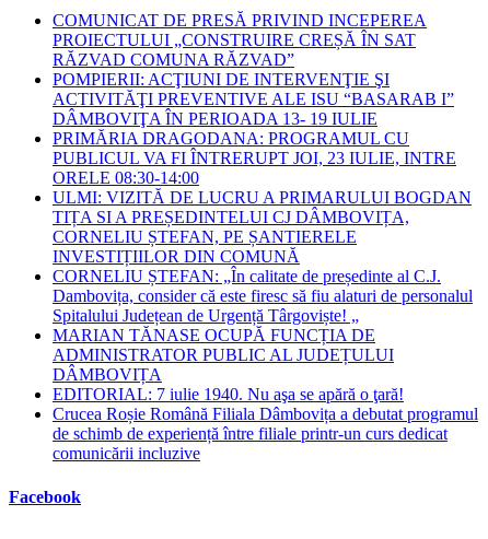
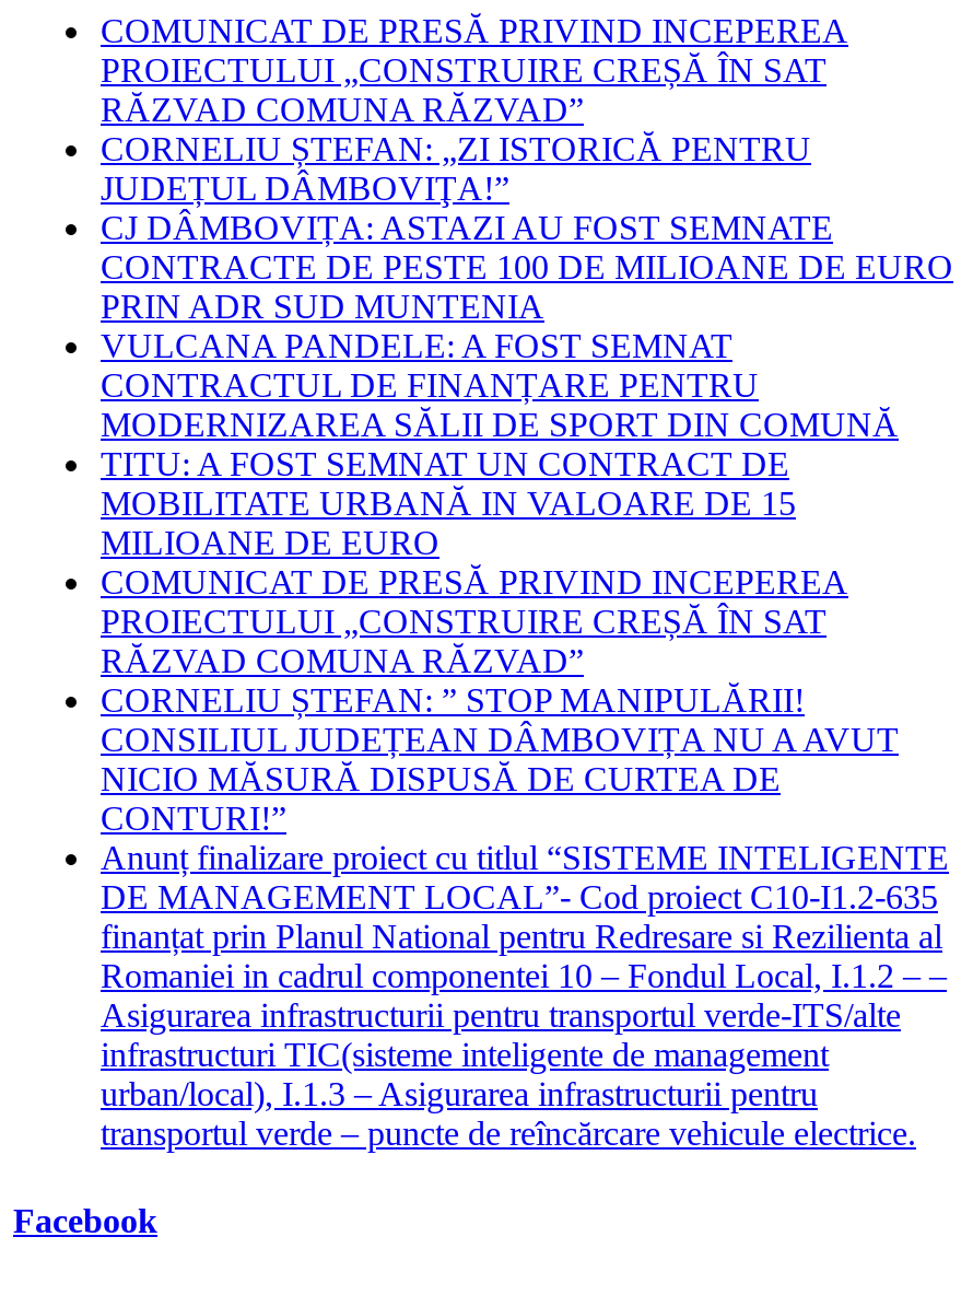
[53,70,478,463] POMPIERII: ACŢIUNI DE INTERVENŢIE ŞI | ACTIVITĂŢI PREVENTIVE ALE ISU “BASARAB I” | DÂMBOVIŢA ÎN PERIOADA 13- 19 IULIE | PRIMĂRIA DRAGODANA: PROGRAMUL CU | PUBLICUL VA FI ÎNTRERUPT JOI, 23 IULIE, INTRE | ORELE 08:30-14:00 | ULMI: VIZITĂ DE LUCRU A PRIMARULUI BOGDAN | TIȚA SI A PREȘEDINTELUI CJ DÂMBOVIȚA, | CORNELIU ȘTEFAN, PE ȘANTIERELE | INVESTIȚIILOR DIN COMUNĂ | CORNELIU ȘTEFAN: „În calitate de președinte al C.J. | Dambovița, consider că este firesc să fiu alaturi de personalul | Spitalului Județean de Urgență Târgoviște! „ | MARIAN TĂNASE OCUPĂ FUNCȚIA DE | ADMINISTRATOR PUBLIC AL JUDEȚULUI | DÂMBOVIȚA | EDITORIAL: 7 iulie 1940. Nu aşa se apără o ţară! | Crucea Roșie Română Filiala Dâmbovița a debutat programul | de schimb de experiență între filiale printr-un curs dedicat | comunicării incluzive -> [101,131,953,1152] CORNELIU ȘTEFAN: „ZI ISTORICĂ PENTRU | JUDEȚUL DÂMBOVIŢA!” | CJ DÂMBOVIȚA: ASTAZI AU FOST SEMNATE | CONTRACTE DE PESTE 100 DE MILIOANE DE EURO | PRIN ADR SUD MUNTENIA | VULCANA PANDELE: A FOST SEMNAT | CONTRACTUL DE FINANȚARE PENTRU | MODERNIZAREA SĂLII DE SPORT DIN COMUNĂ | TITU: A FOST SEMNAT UN CONTRACT DE | MOBILITATE URBANĂ IN VALOARE DE 15 | MILIOANE DE EURO | COMUNICAT DE PRESĂ PRIVIND INCEPEREA | PROIECTULUI „CONSTRUIRE CREȘĂ ÎN SAT | RĂZVAD COMUNA RĂZVAD” | CORNELIU ȘTEFAN: ” STOP MANIPULĂRII! | CONSILIUL JUDEȚEAN DÂMBOVIȚA NU A AVUT | NICIO MĂSURĂ DISPUSĂ DE CURTEA DE | CONTURI!” | Anunț finalizare proiect cu titlul “SISTEME INTELIGENTE | DE MANAGEMENT LOCAL”- Cod proiect C10-I1.2-635 | finanțat prin Planul National pentru Redresare si Rezilienta al | Romaniei in cadrul componentei 10 – Fondul Local, I.1.2 – – | Asigurarea infrastructurii pentru transportul verde-ITS/alte | infrastructuri TIC(sisteme inteligente de management | urban/local), I.1.3 – Asigurarea infrastructurii pentru | transportul verde – puncte de reîncărcare vehicule electrice.

